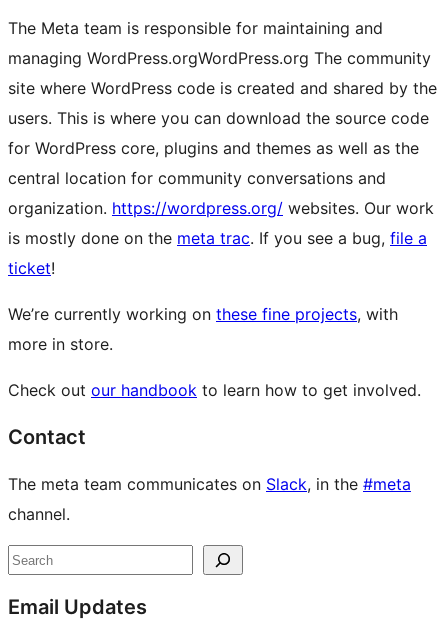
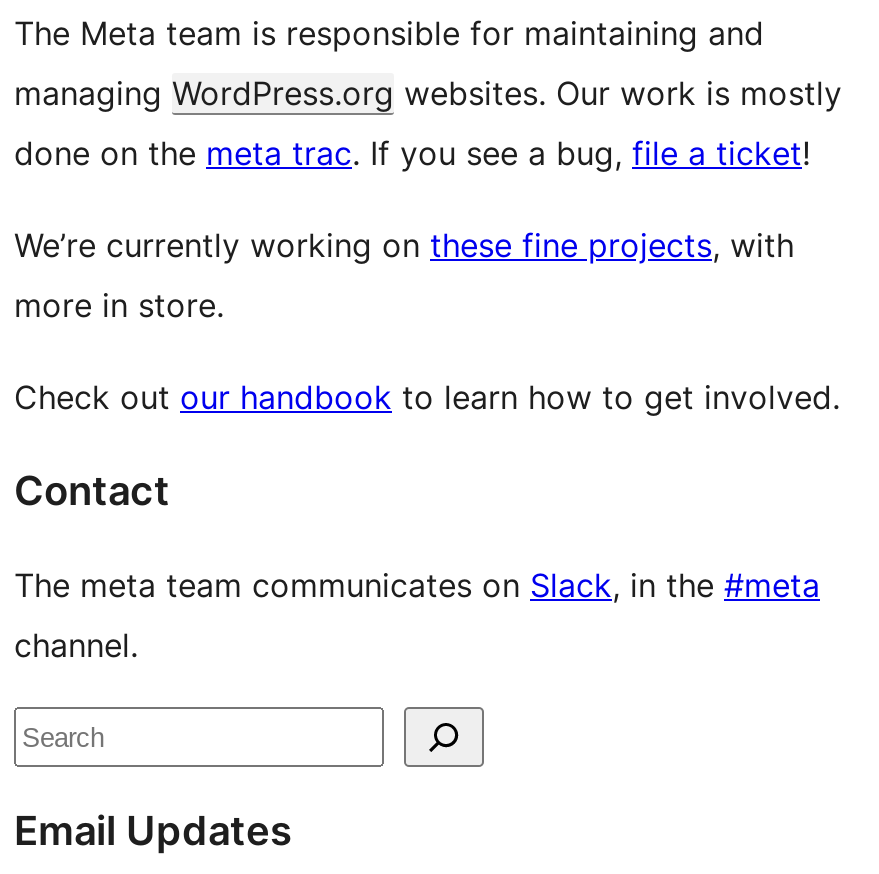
[8,48,437,278] managing WordPress.orgWordPress.org The community | site where WordPress code is created and shared by the | users. This is where you can download the source code | for WordPress core, plugins and themes as well as the | central location for community conversations and | organization. https://wordpress.org/ websites. Our work | is mostly done on the meta trac. If you see a bug, file a | ticket! -> [14,73,842,173] managing WordPress.org websites. Our work is mostly | done on the meta trac. If you see a bug, file a ticket!

